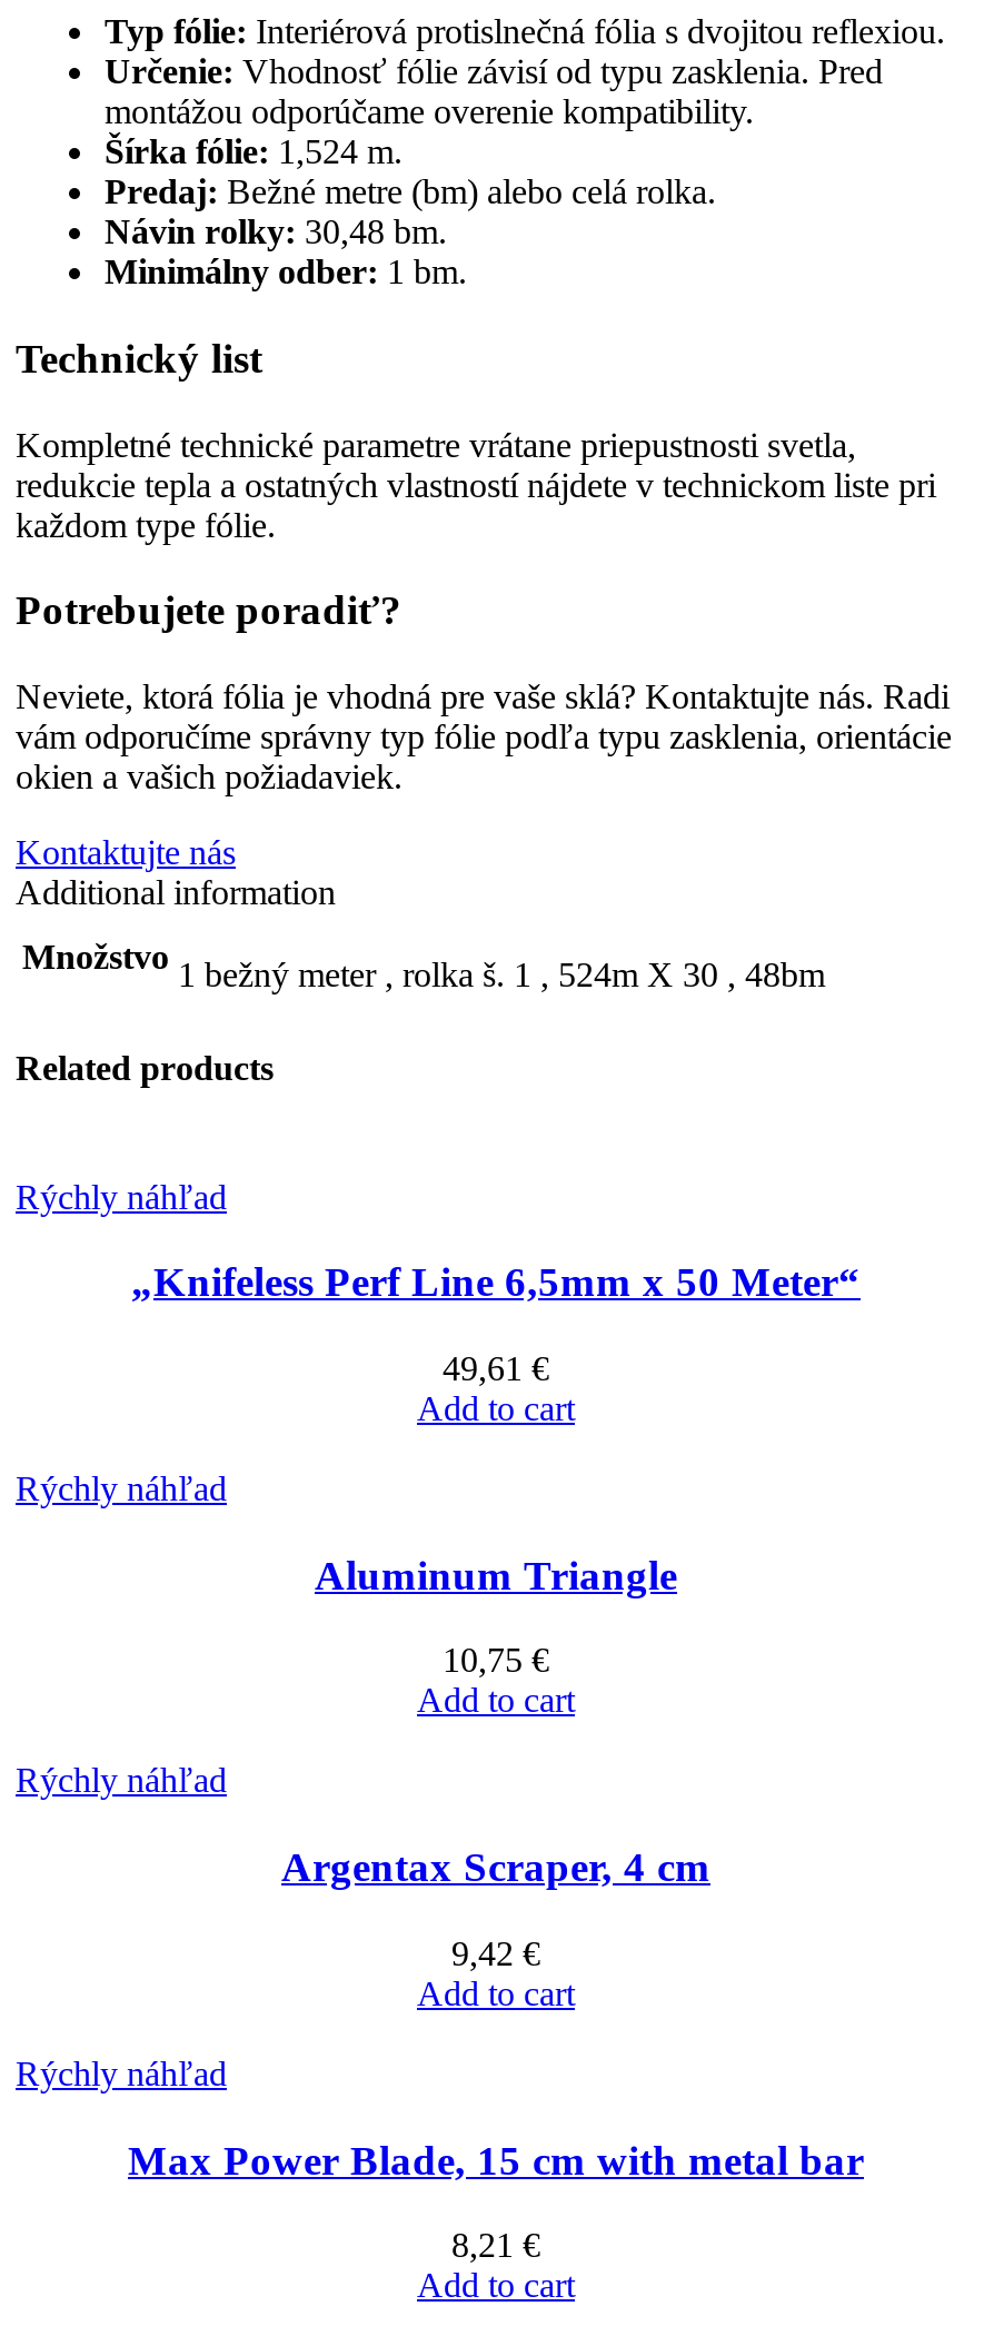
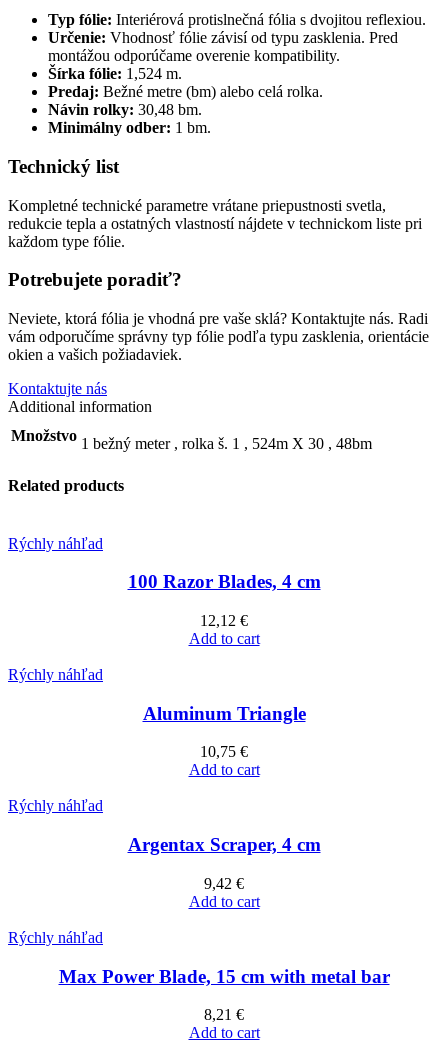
[131,1259,861,1305] „Knifeless Perf Line 6,5mm x 50 Meter“ -> [127,571,320,592] 100 Razor Blades, 4 cm
[443,1349,549,1387] 49,61 € -> [200,612,248,629] 12,12 €

